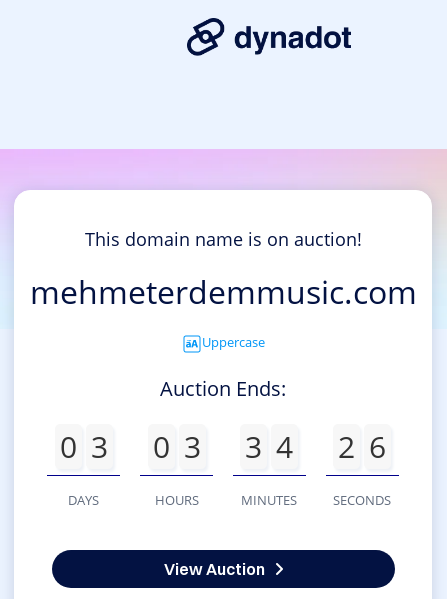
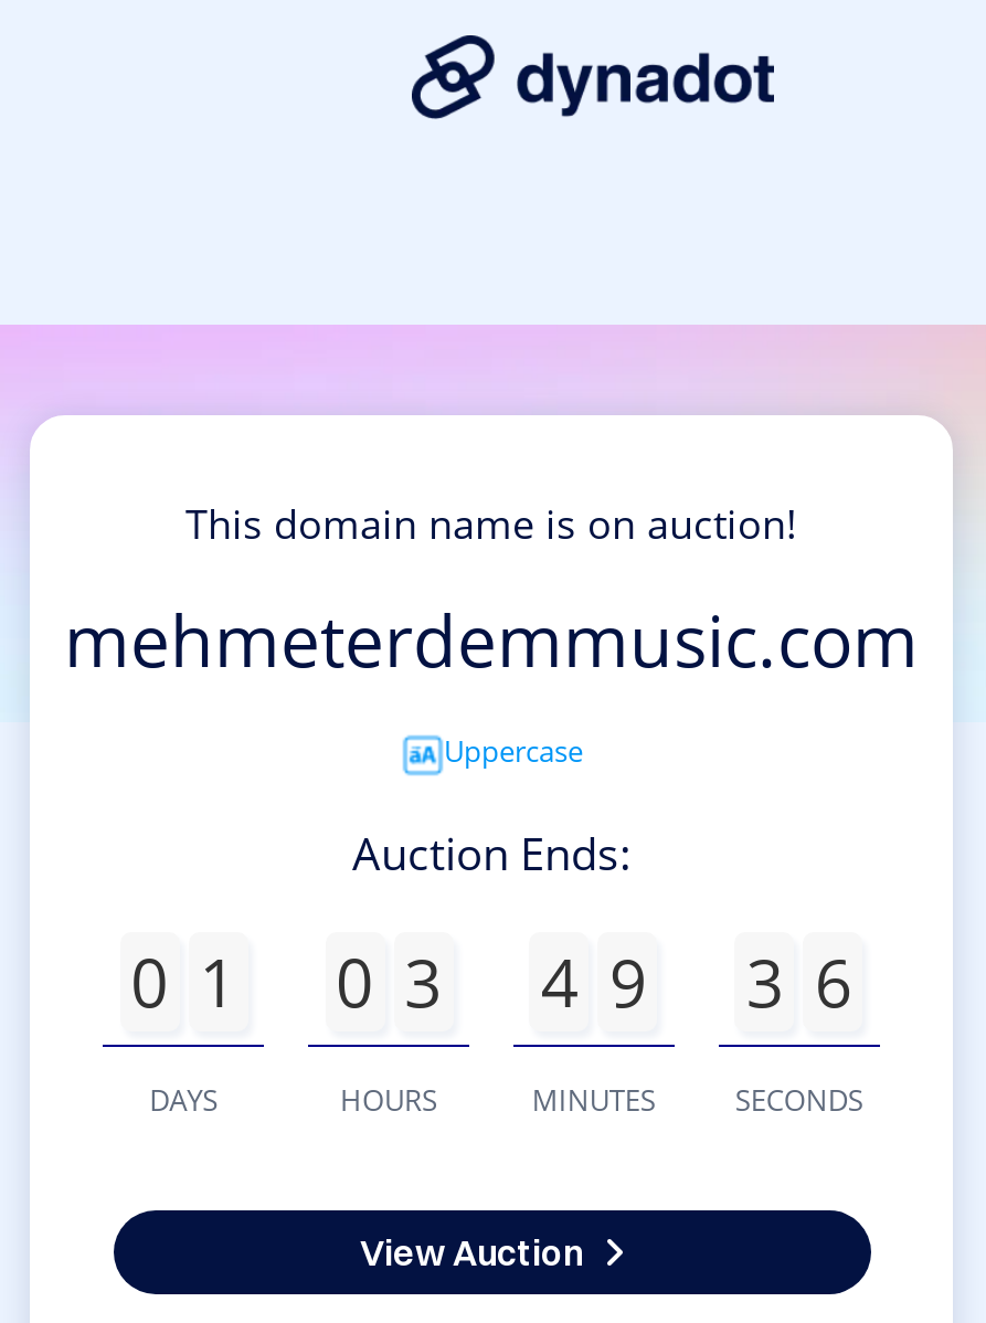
[60,426,108,467] 0 3 -> [131,936,237,1027] 0 1
[245,426,293,467] 3 4 -> [541,936,647,1027] 4 9
[338,426,386,467] 2 6 -> [746,936,852,1027] 3 6

